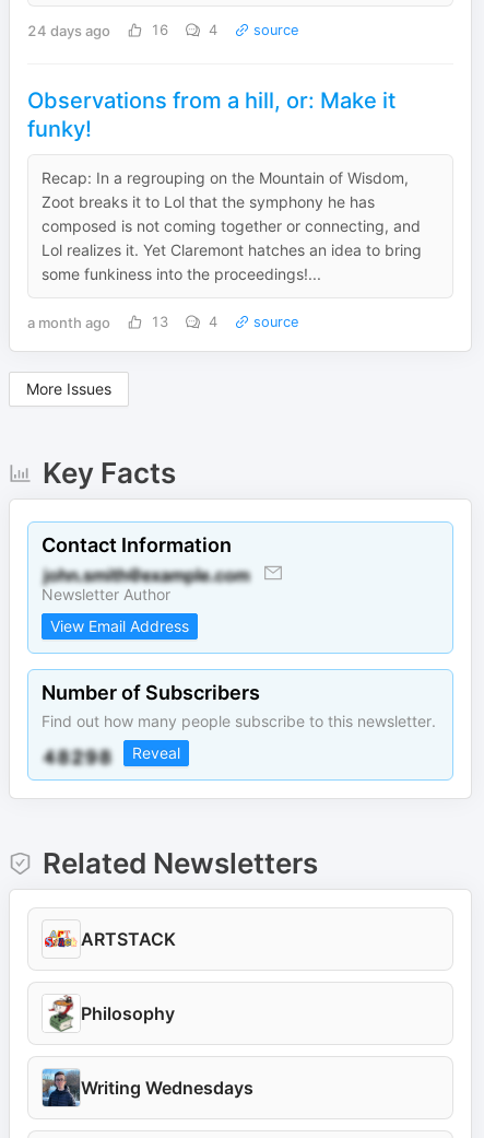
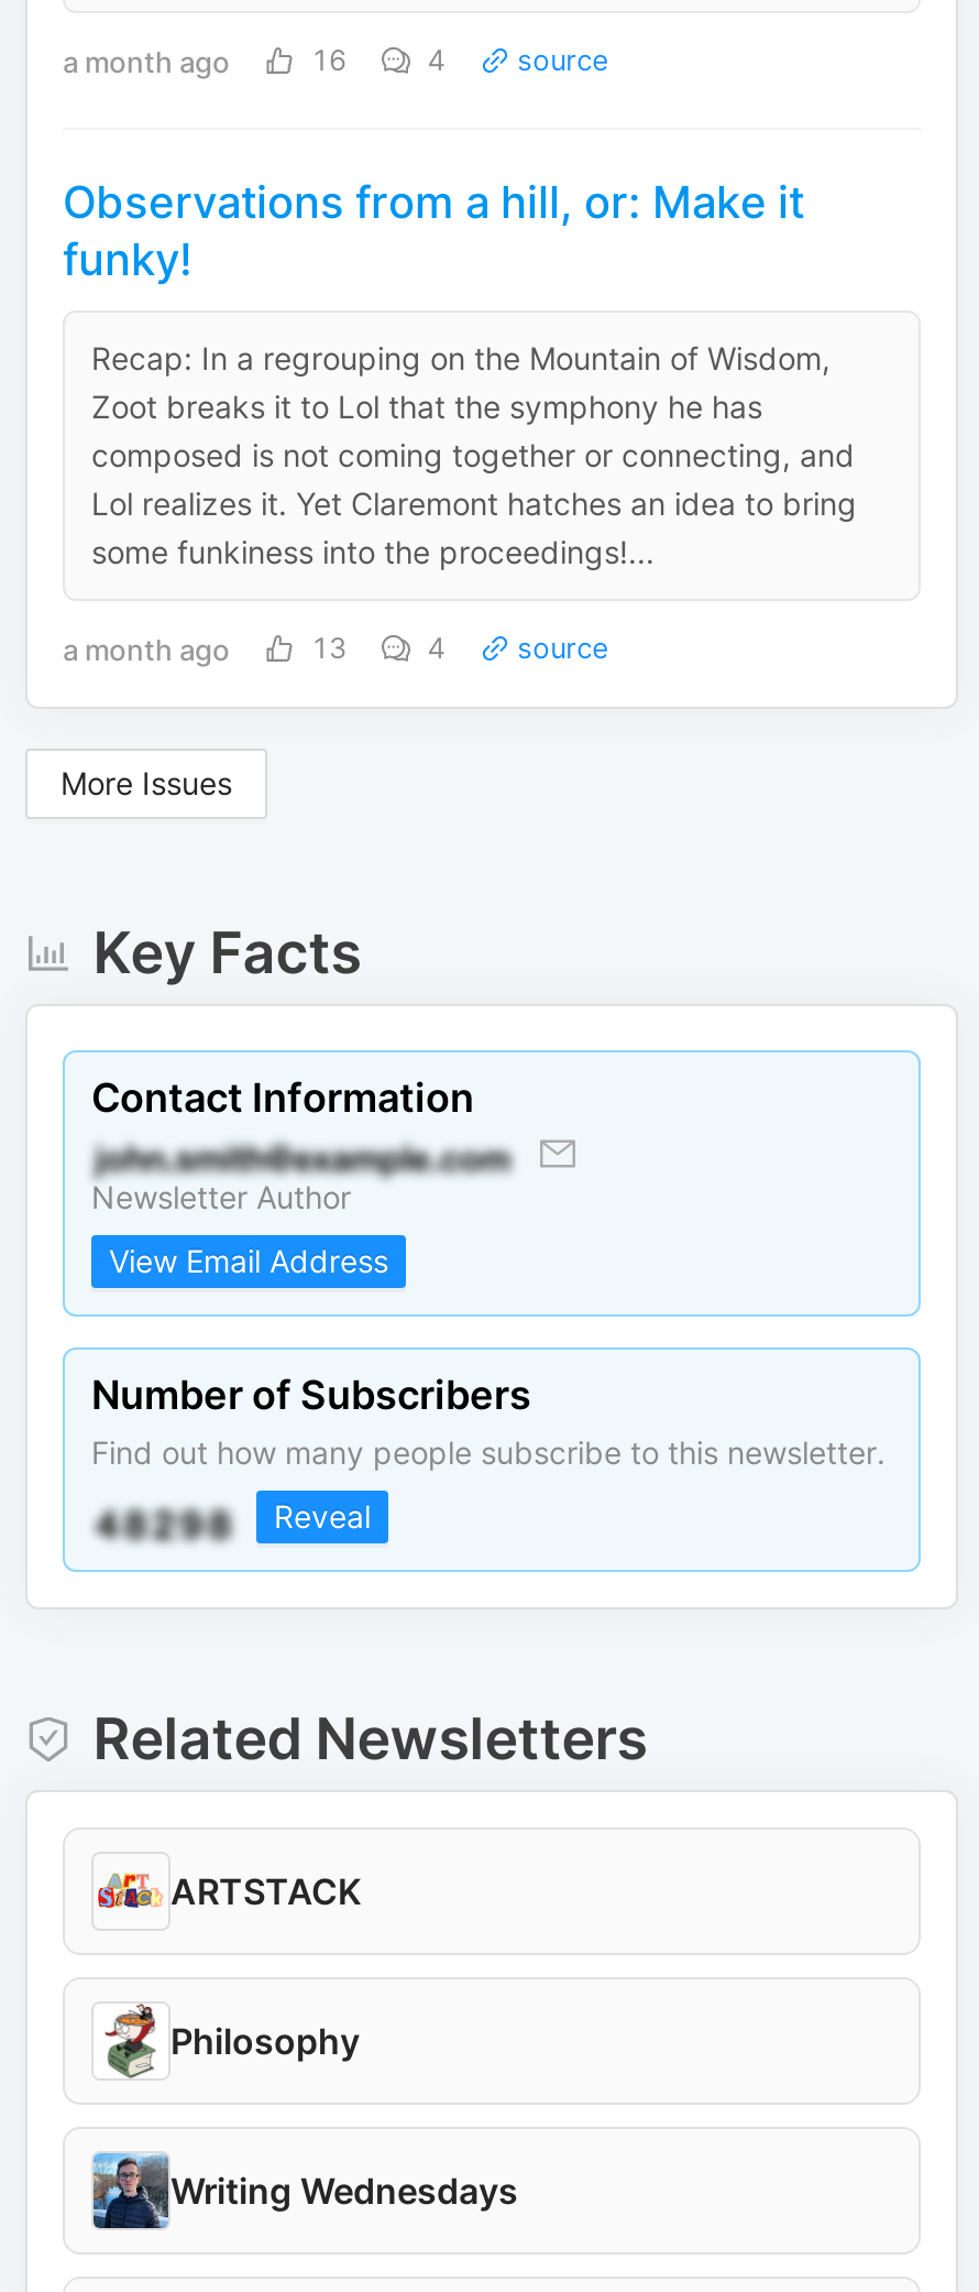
[27,21,110,39] 24 days ago -> [63,43,230,78] a month ago

